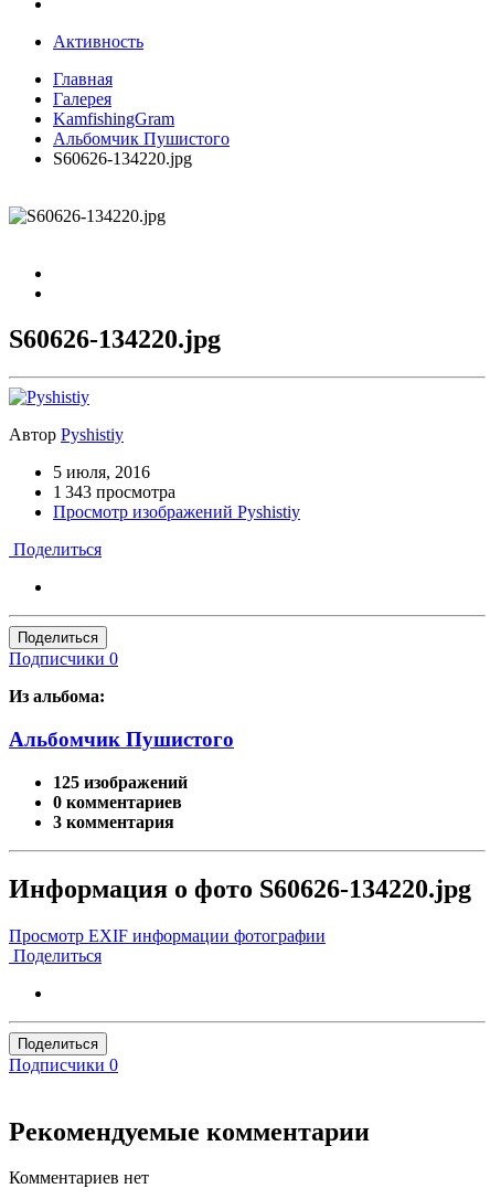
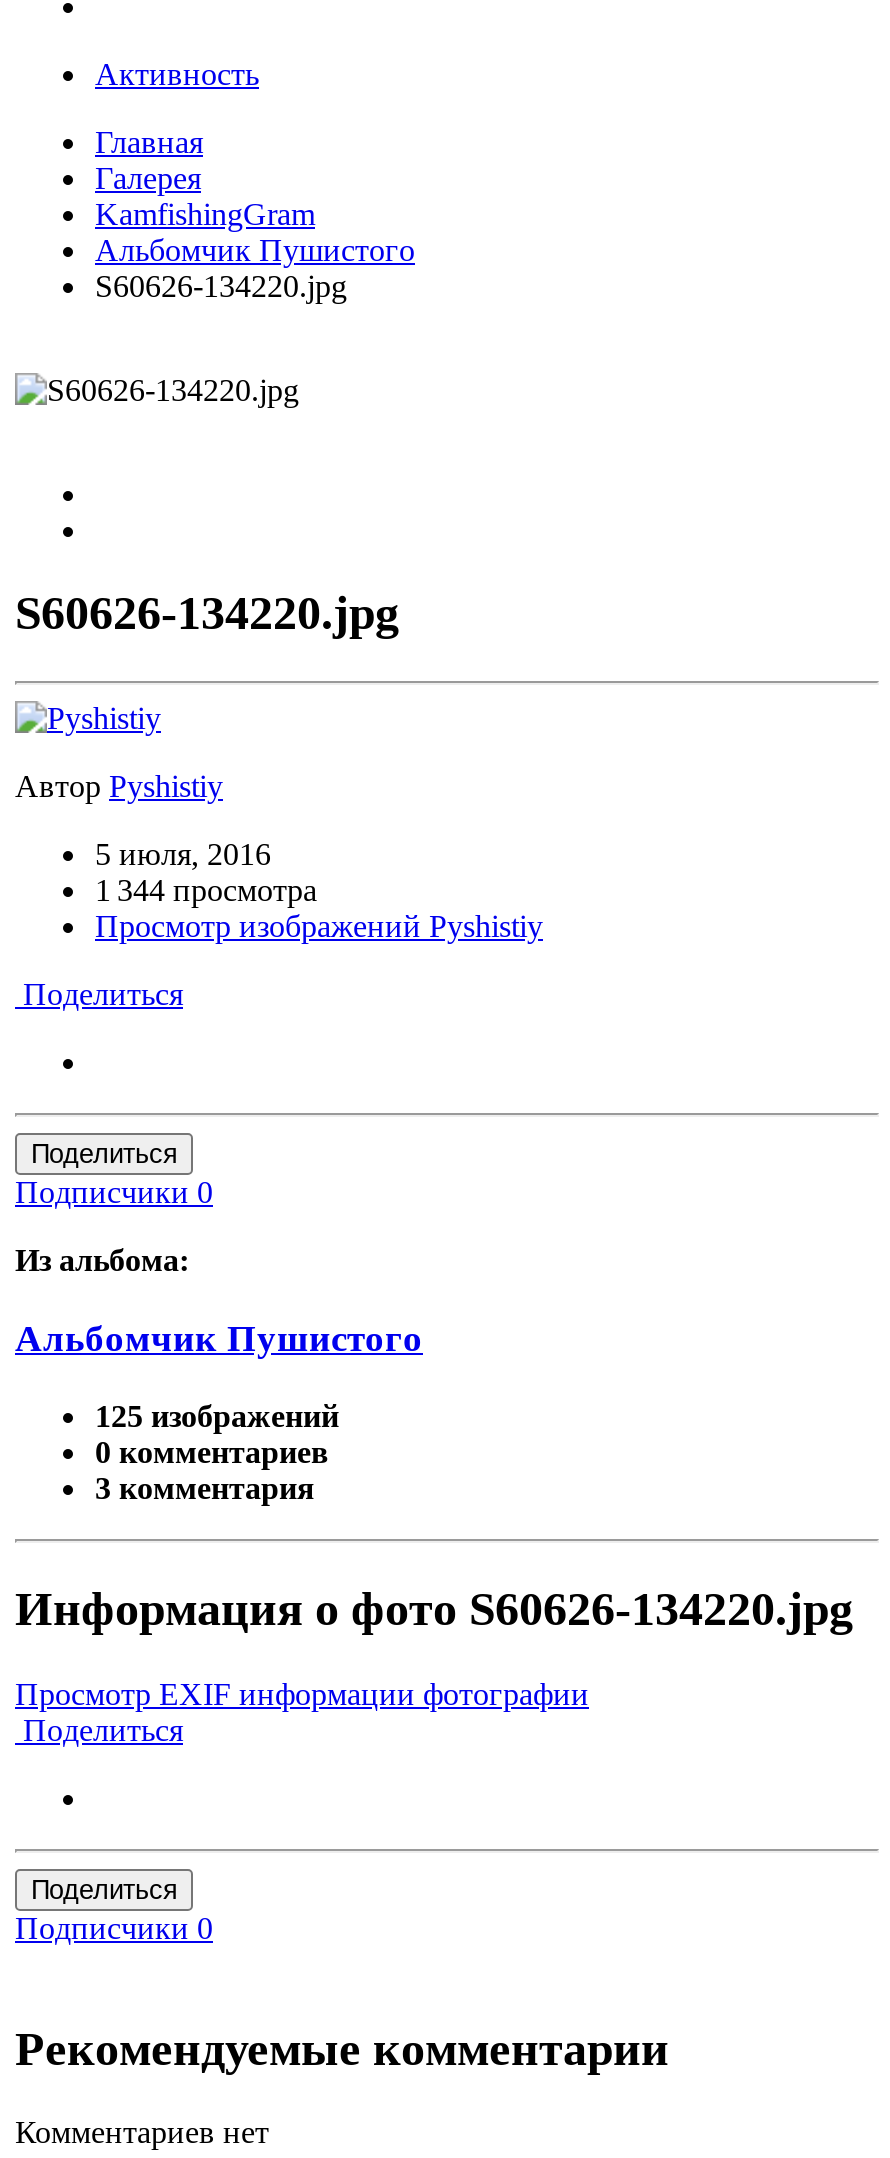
[53,483,175,502] 1 343 просмотра -> [95,874,317,908] 1 344 просмотра

